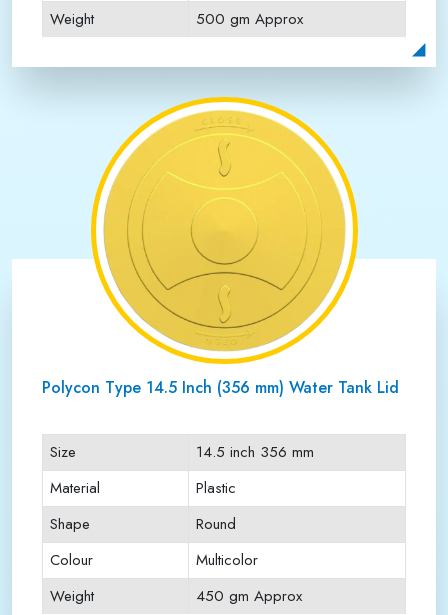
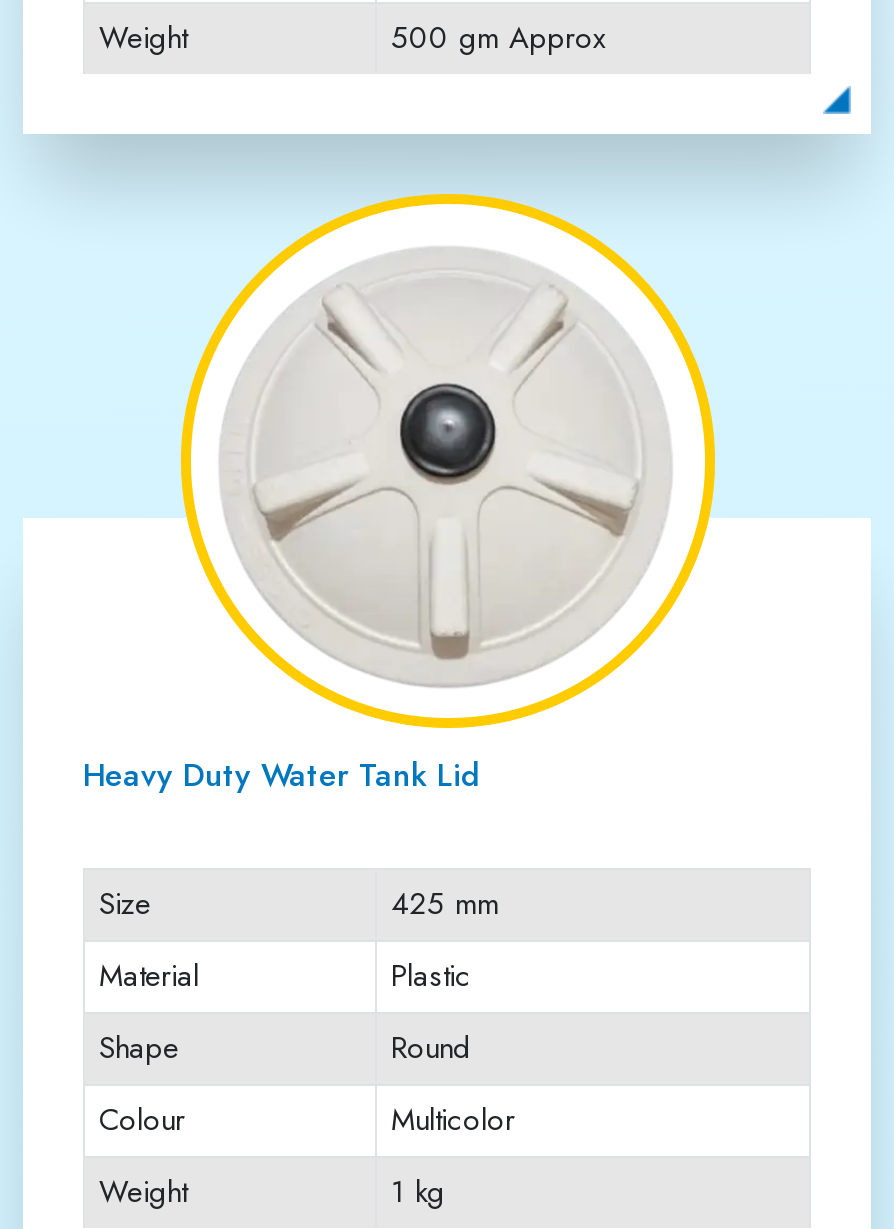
[42,109,399,399] [image] | Polycon Type 14.5 Inch (356 mm) Water Tank Lid -> [83,220,689,798] [image] | Heavy Duty Water Tank Lid
[196,441,314,463] 14.5 inch 356 mm -> [391,882,499,926] 425 mm
[196,585,302,607] 450 gm Approx -> [391,1170,445,1214] 1 kg

